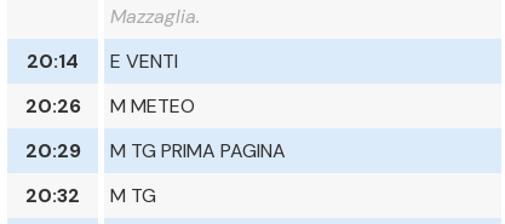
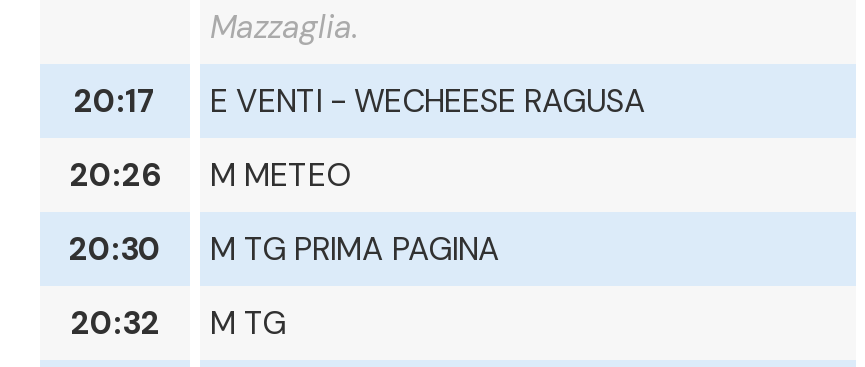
[27,49,178,74] 20:14 | E VENTI -> [73,81,646,123] 20:17 | E VENTI - WECHEESE RAGUSA
[25,139,286,164] 20:29 M TG PRIMA PAGINA -> [68,229,500,271] 20:30 M TG PRIMA PAGINA

